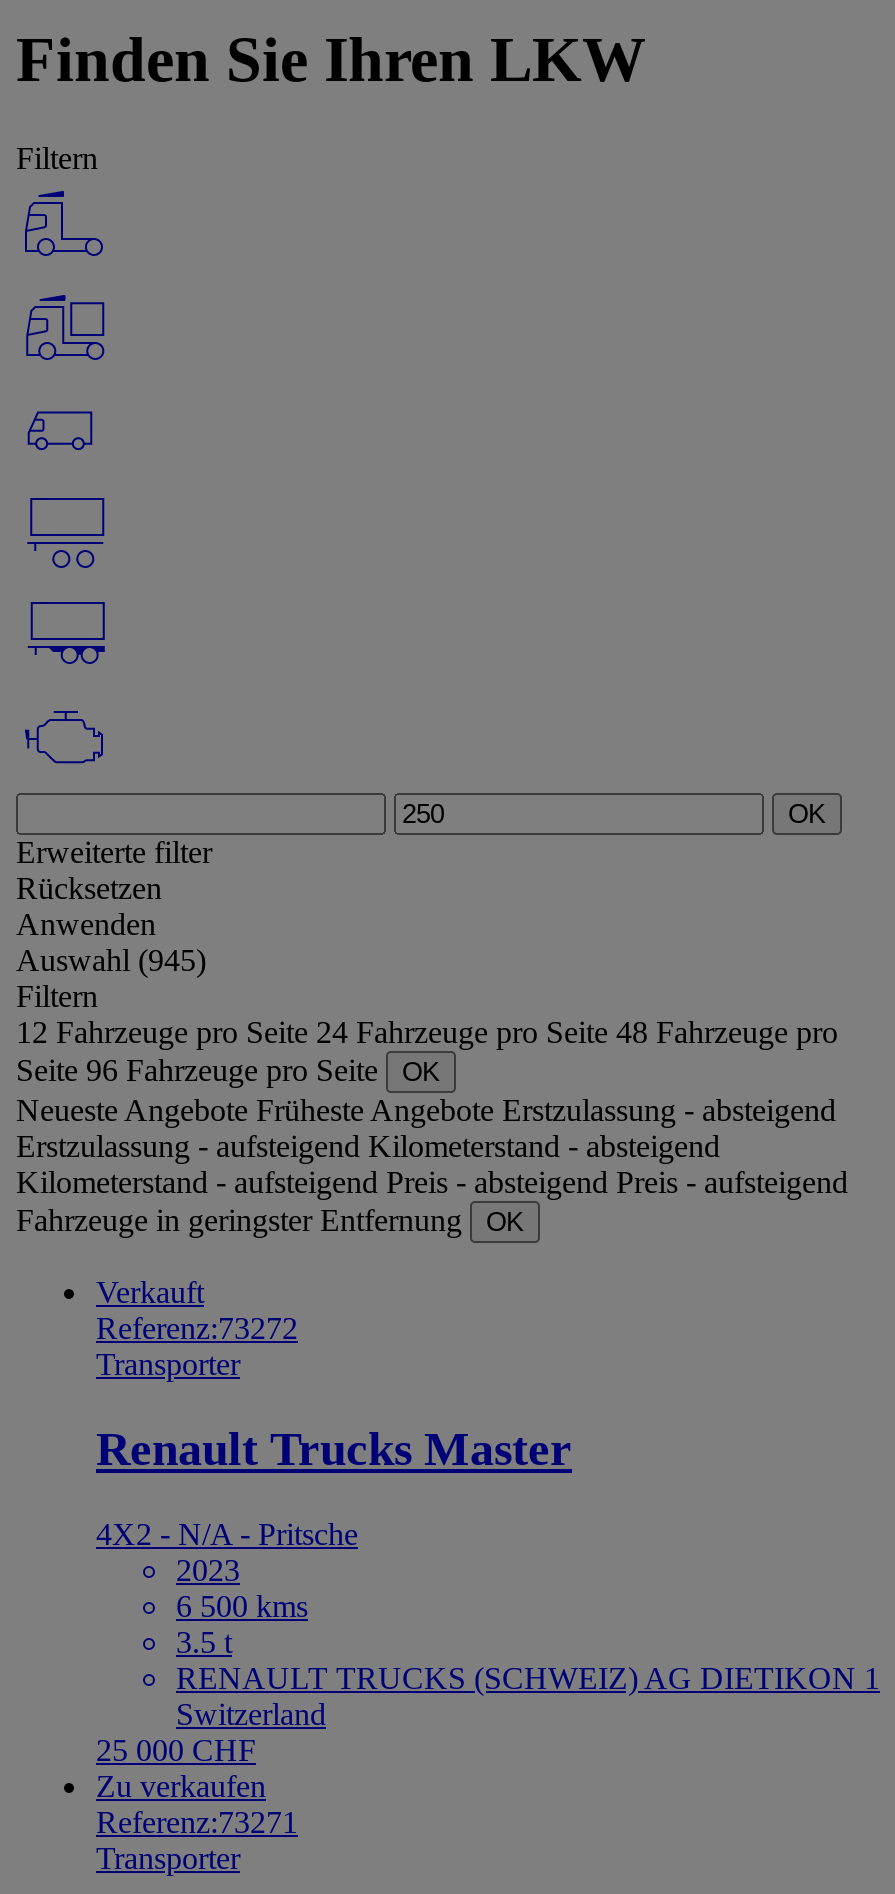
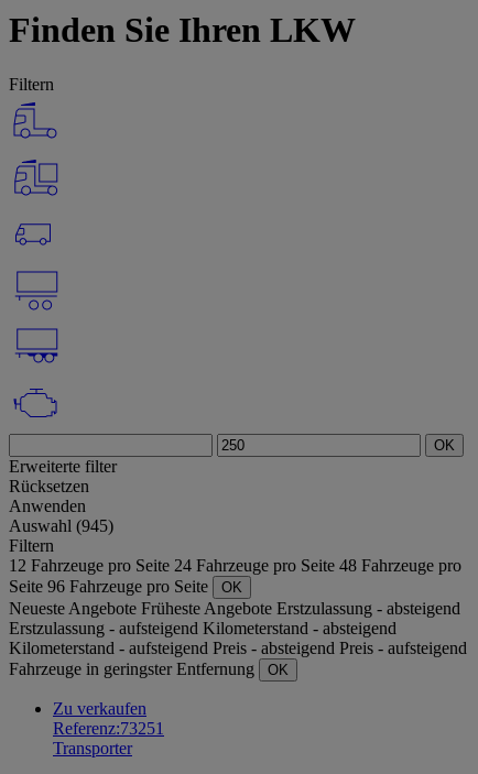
[96,1275,880,1766] Verkauft | Referenz:73272 | Transporter | Renault Trucks Master | 4X2 - N/A - Pritsche | 2023 | 6 500 kms | 3.5 t | RENAULT TRUCKS (SCHWEIZ) AG DIETIKON 1 | Switzerland | 25 000 CHF -> none
[96,1804,298,1838] Referenz:73271 -> [53,719,164,738] Referenz:73251

